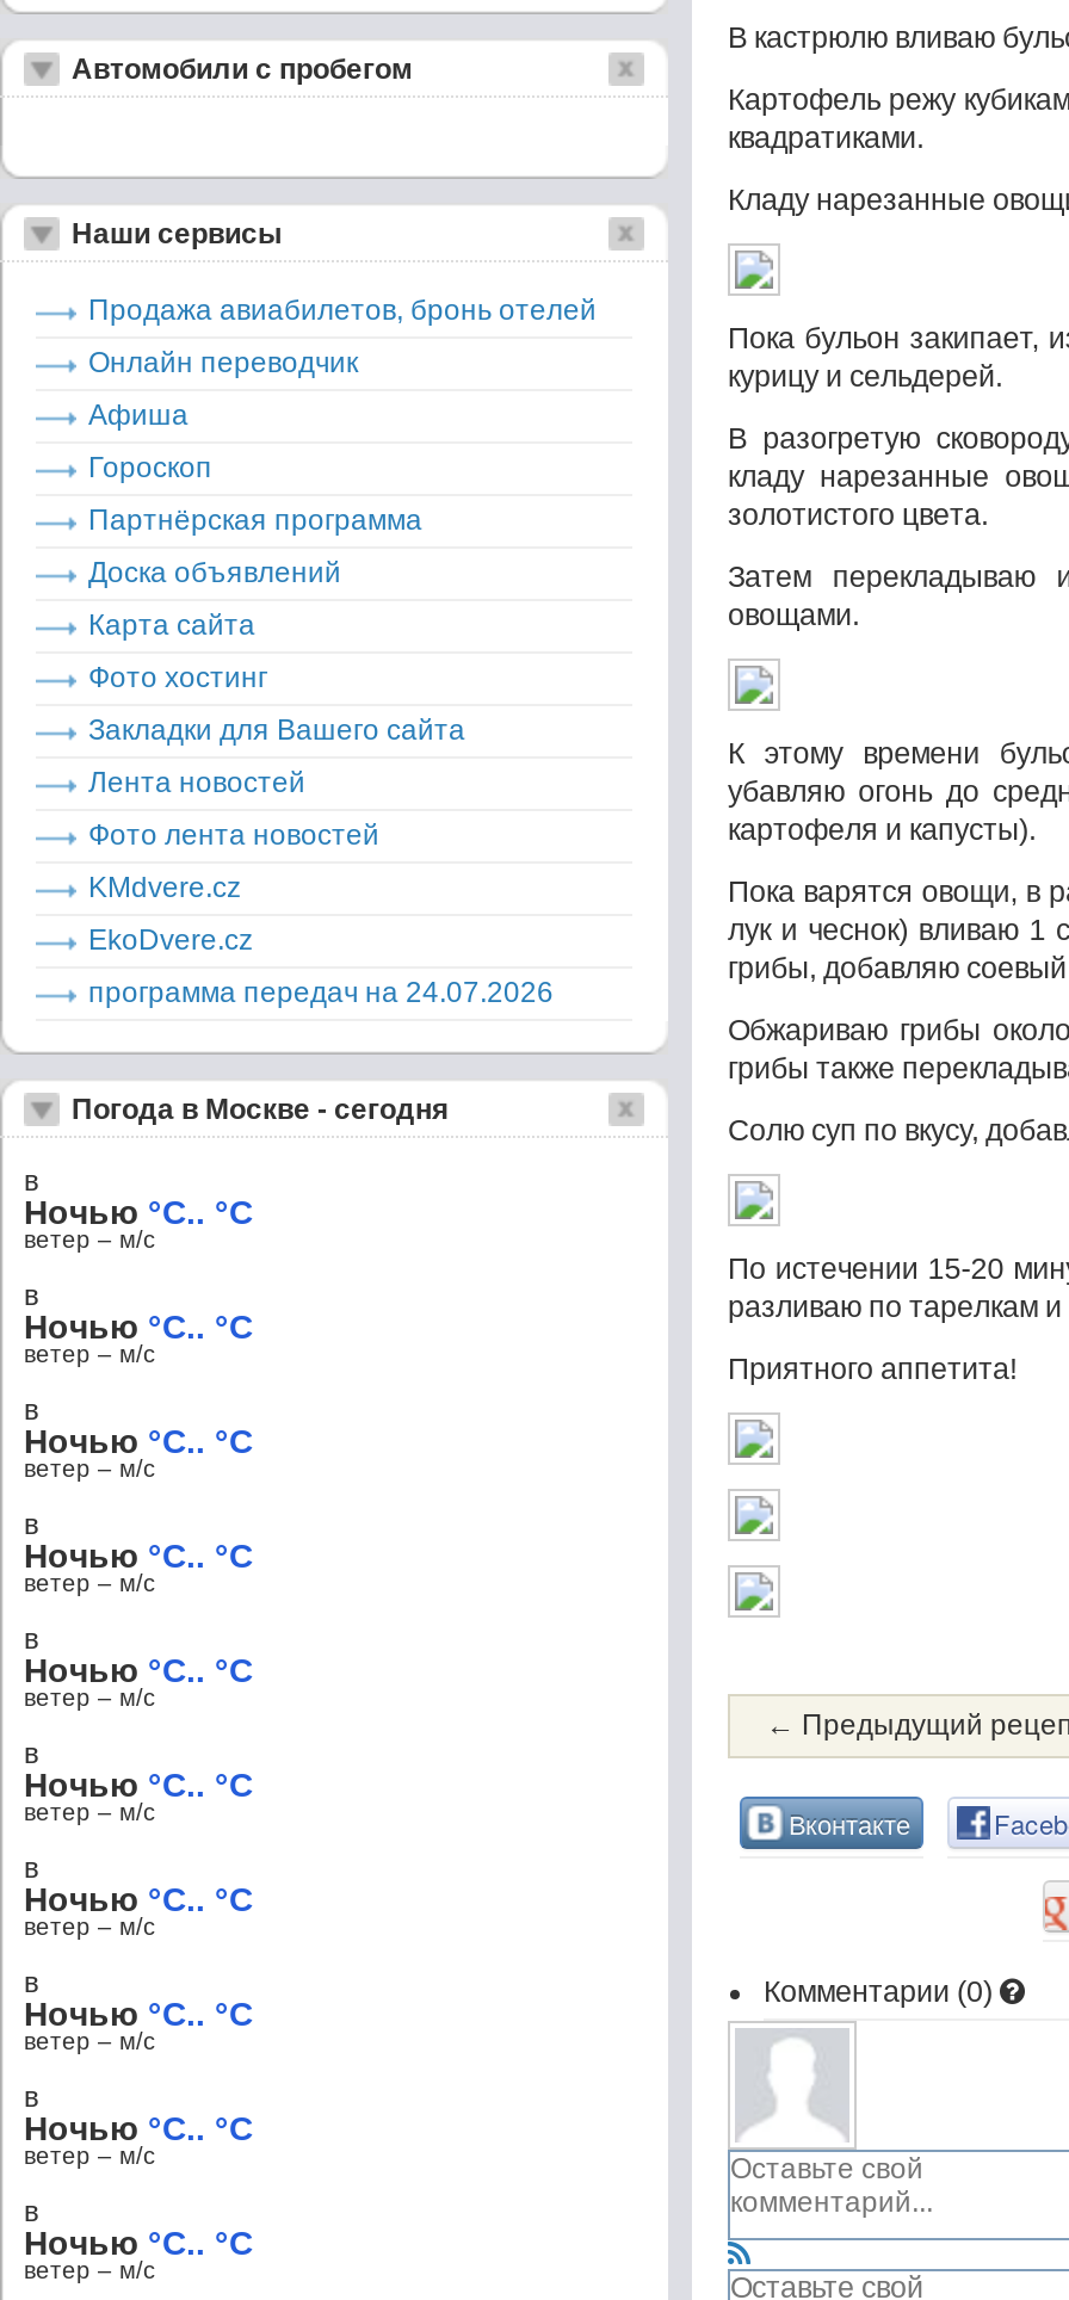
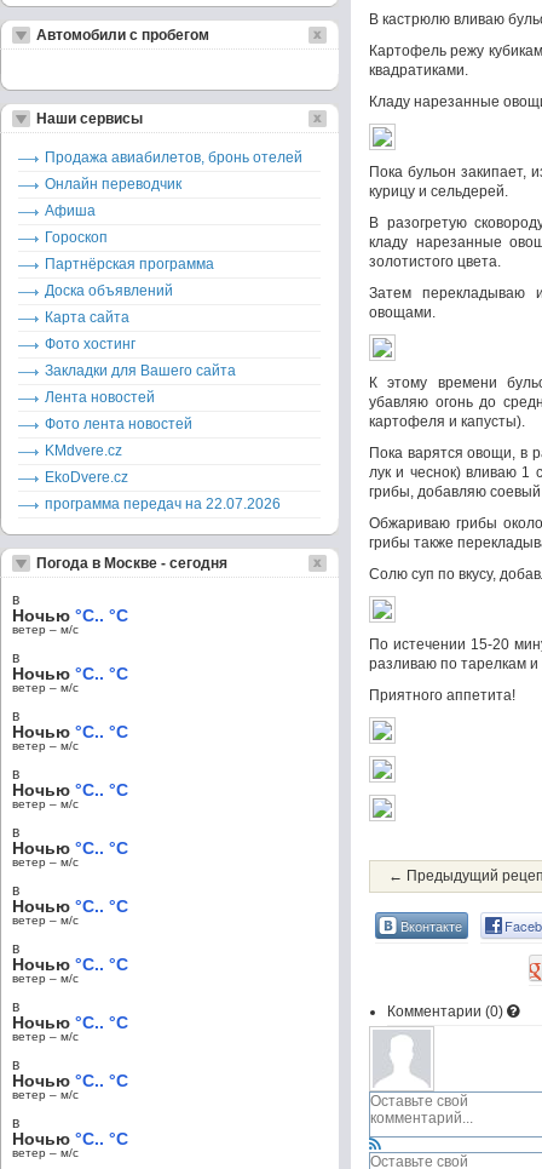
[88,976,554,1009] программа передач на 24.07.2026 -> [45,495,281,512] программа передач на 22.07.2026

